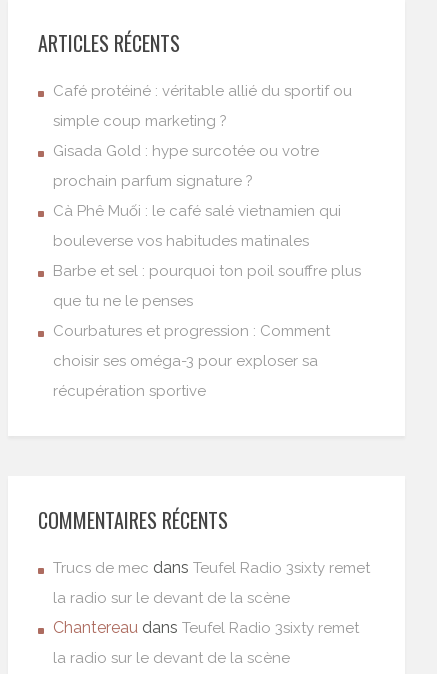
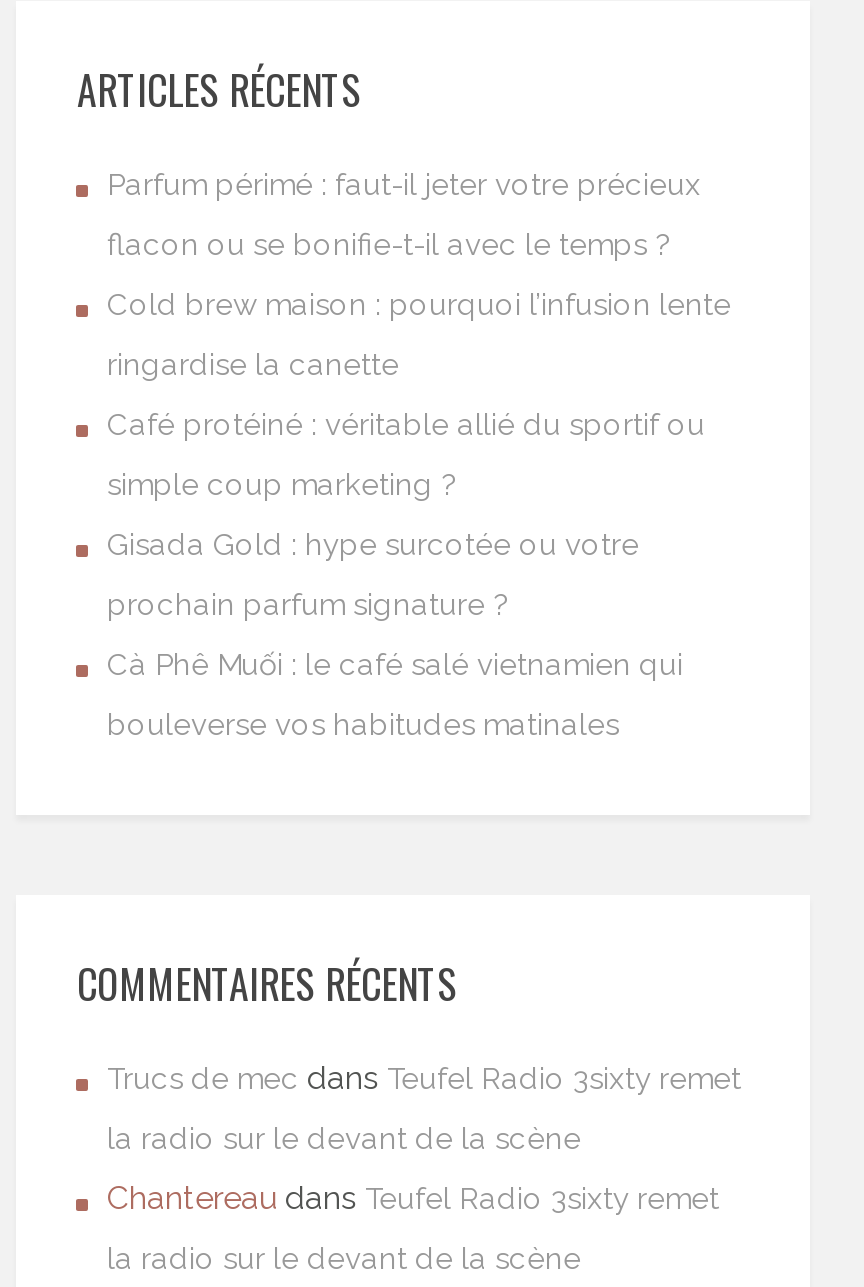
none -> [107,166,731,382] Parfum périmé : faut-il jeter votre précieux | flacon ou se bonifie-t-il avec le temps ? | Cold brew maison : pourquoi l’infusion lente | ringardise la canette
moved [53,82,352,250] -> [107,406,705,742]: Café protéiné : véritable allié du sportif ou | simple coup marketing ? | Gisada Gold : hype surcotée ou votre | prochain parfum signature ? | Cà Phê Muối : le café salé vietnamien qui | bouleverse vos habitudes matinales
[53,262,361,400] Barbe et sel : pourquoi ton poil souffre plus | que tu ne le penses | Courbatures et progression : Comment | choisir ses oméga-3 pour exploser sa | récupération sportive -> none

